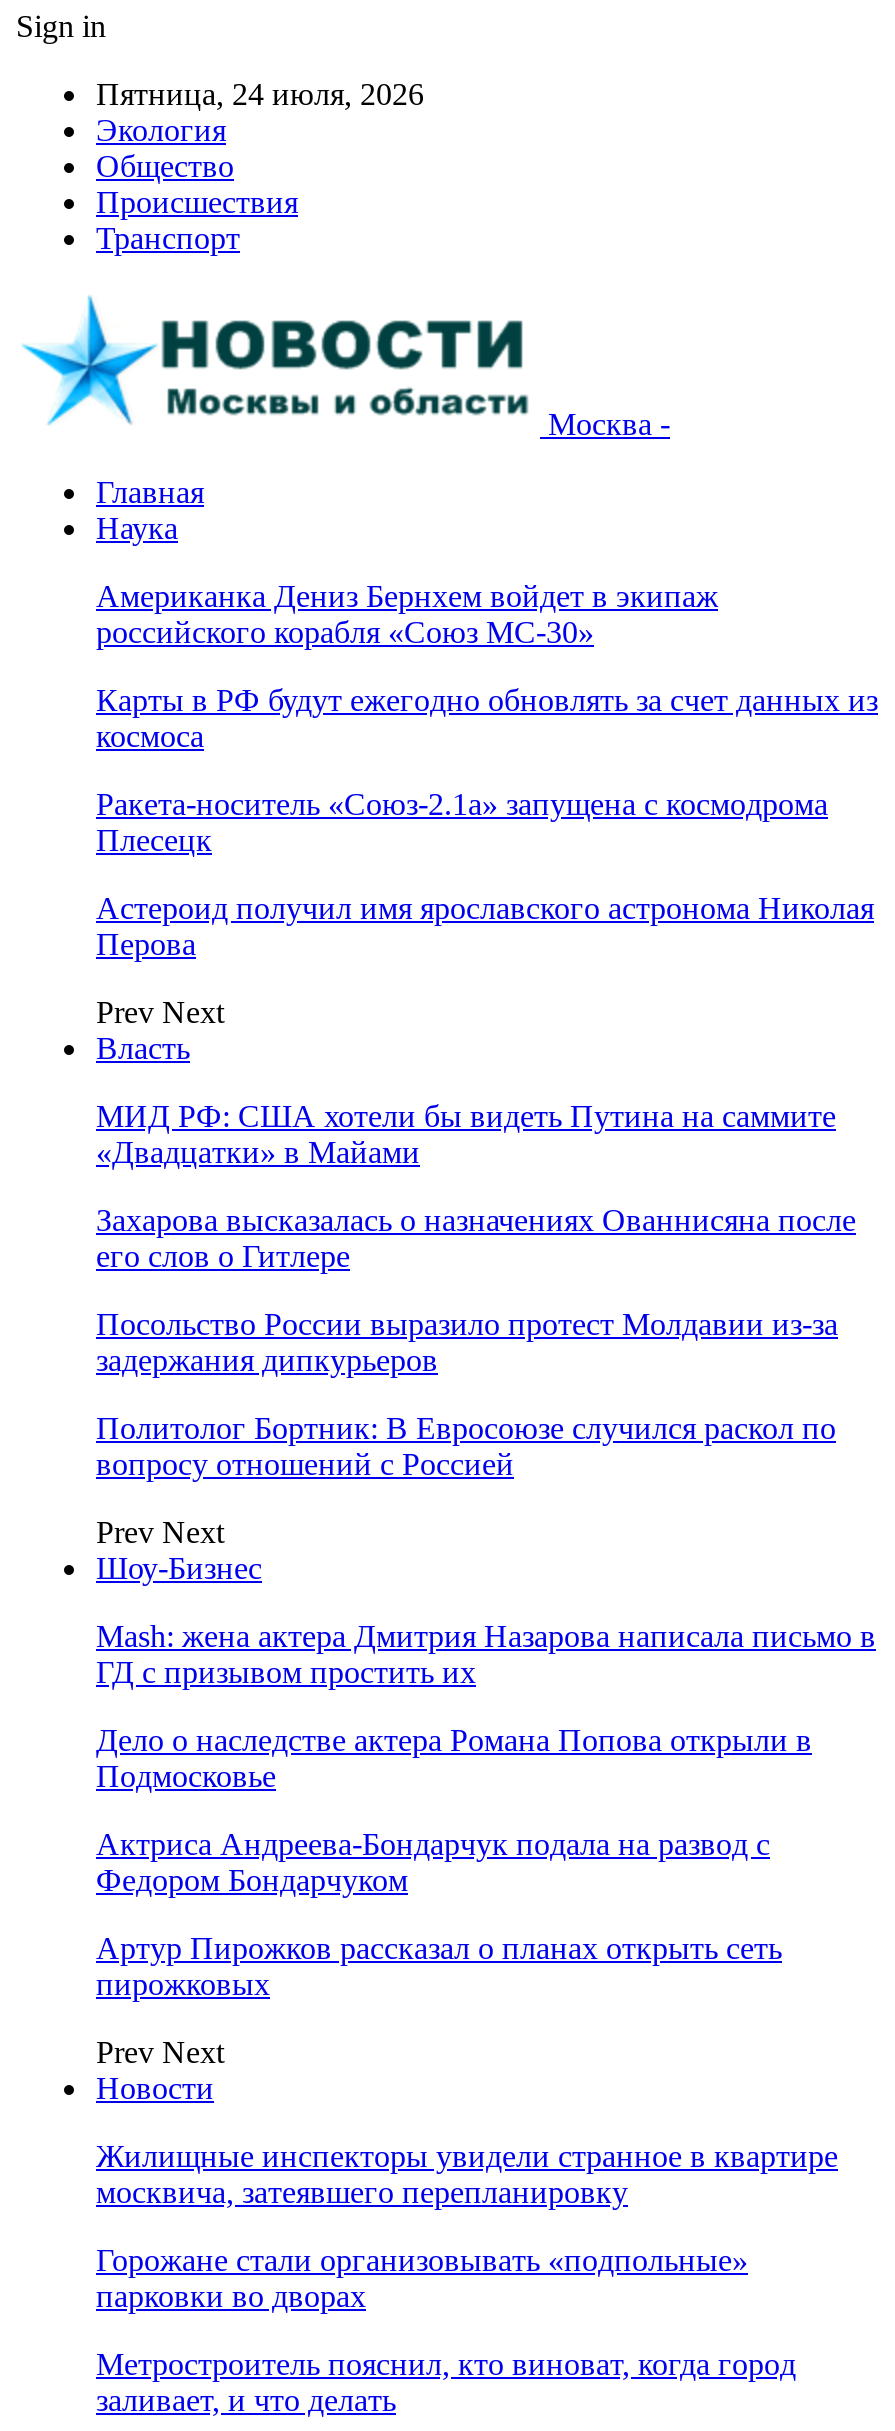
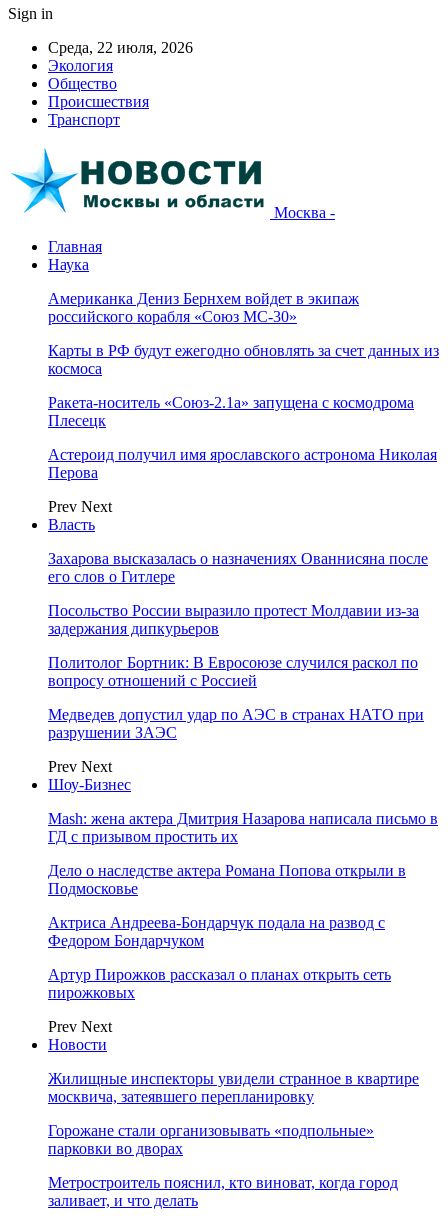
[96,77,424,111] Пятница, 24 июля, 2026 -> [48,39,193,56] Среда, 22 июля, 2026
[96,1099,836,1169] МИД РФ: США хотели бы видеть Путина на саммите | «Двадцатки» в Майами -> none
moved [96,1203,856,1481] -> [48,550,428,689]: Захарова высказалась о назначениях Ованнисяна после | его слов о Гитлере | Посольство России выразило протест Молдавии из-за | задержания дипкурьеров | Политолог Бортник: В Евросоюзе случился раскол по | вопросу отношений с Россией
none -> [48,706,424,741] Медведев допустил удар по АЭС в странах НАТО при | разрушении ЗАЭС

